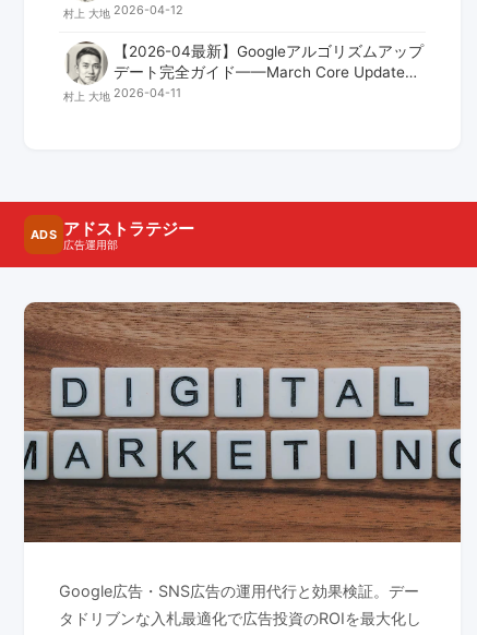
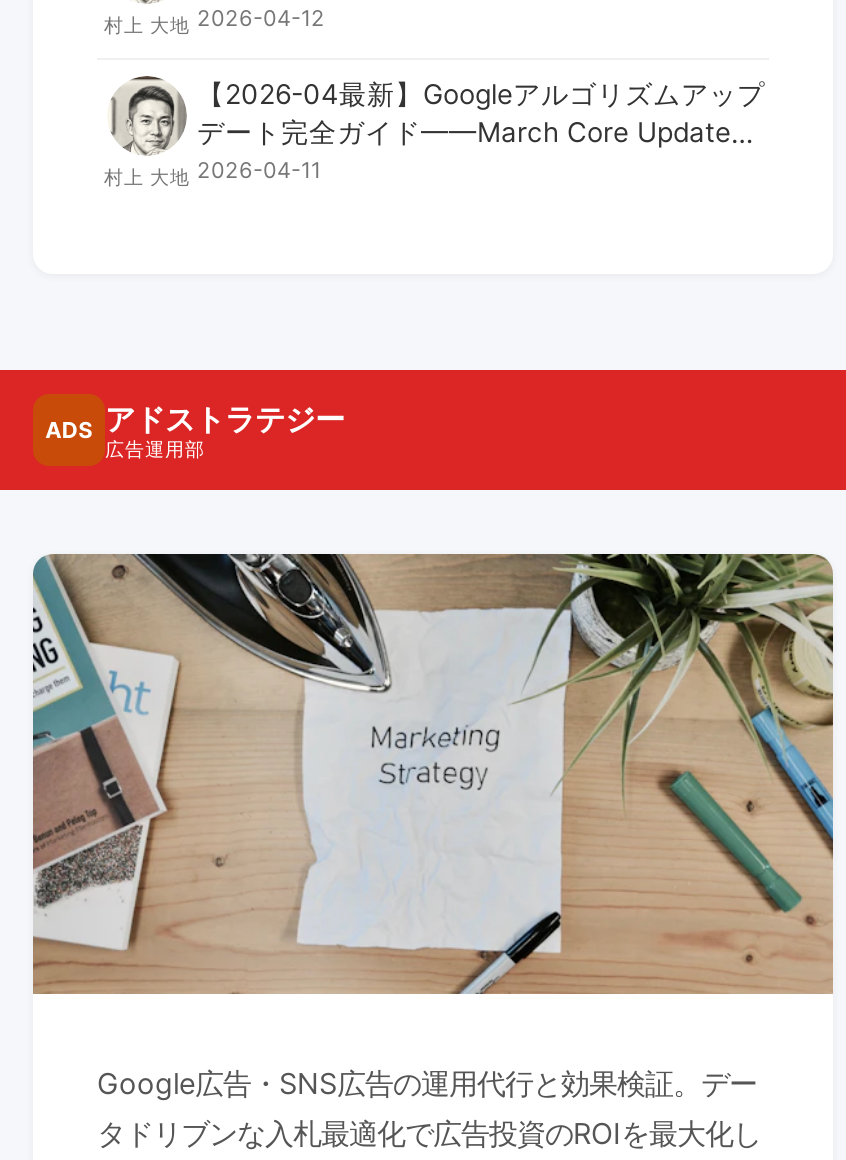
[23,301,462,543] [image] -> [31,552,833,996] [image]

